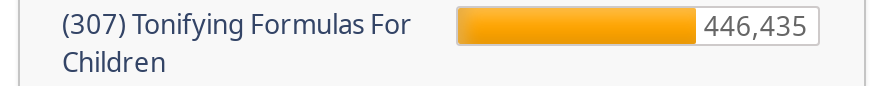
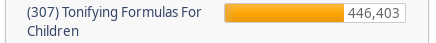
[704,7,808,43] 446,435 -> [348,4,400,22] 446,403

